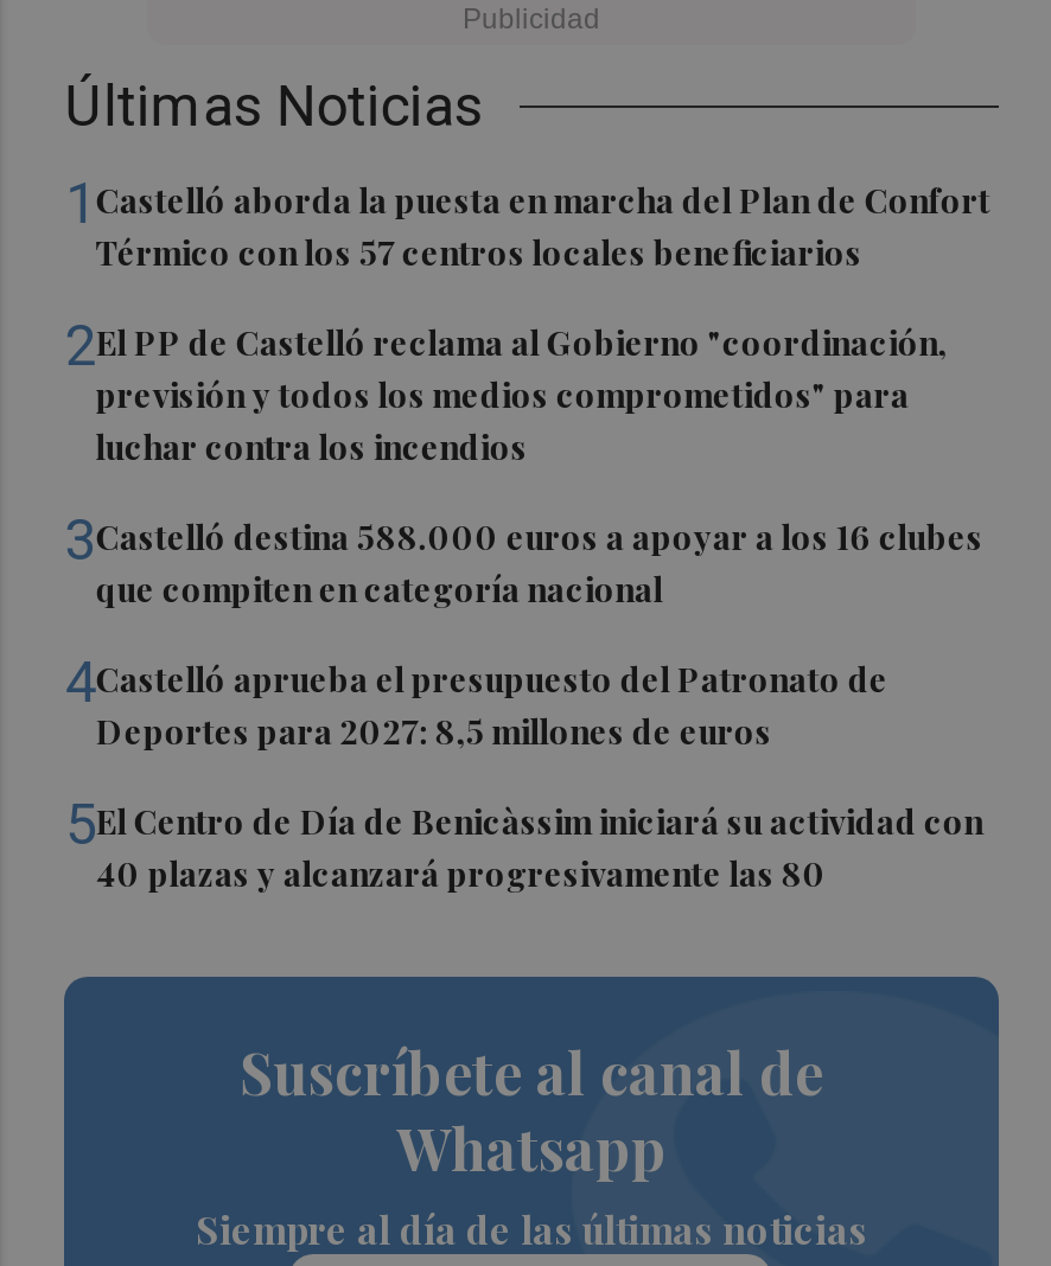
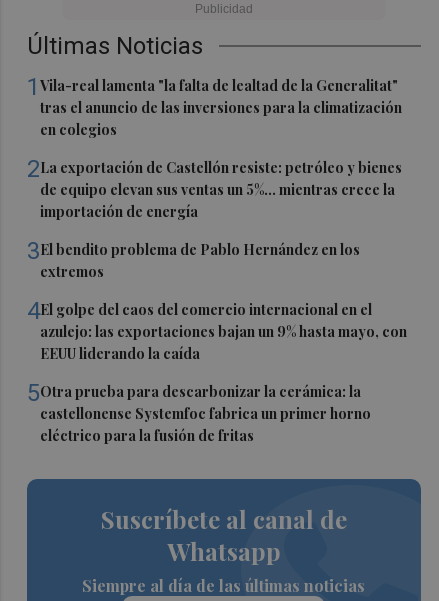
[65,170,990,275] 1 Castelló aborda la puesta en marcha del Plan de Confort | Térmico con los 57 centros locales beneficiarios -> [27,73,402,139] 1 Vila-real lamenta "la falta de lealtad de la Generalitat" | tras el anuncio de las inversiones para la climatización | en colegios
[65,312,948,469] 2El PP de Castelló reclama al Gobierno "coordinación, | previsión y todos los medios comprometidos" para | luchar contra los incendios -> [27,155,402,221] 2La exportación de Castellón resiste: petróleo y bienes | de equipo elevan sus ventas un 5%... mientras crece la | importación de energía
[65,507,983,611] 3Castelló destina 588.000 euros a apoyar a los 16 clubes | que compiten en categoría nacional -> [27,237,360,281] 3El bendito problema de Pablo Hernández en los | extremos
[65,649,888,753] 4Castelló aprueba el presupuesto del Patronato de | Deportes para 2027: 8,5 millones de euros -> [27,297,407,363] 4El golpe del caos del comercio internacional en el | azulejo: las exportaciones bajan un 9% hasta mayo, con | EEUU liderando la caída
[65,791,983,896] 5El Centro de Día de Benicàssim iniciará su actividad con | 40 plazas y alcanzará progresivamente las 80 -> [27,379,371,445] 5Otra prueba para descarbonizar la cerámica: la | castellonense Systemfoc fabrica un primer horno | eléctrico para la fusión de fritas

